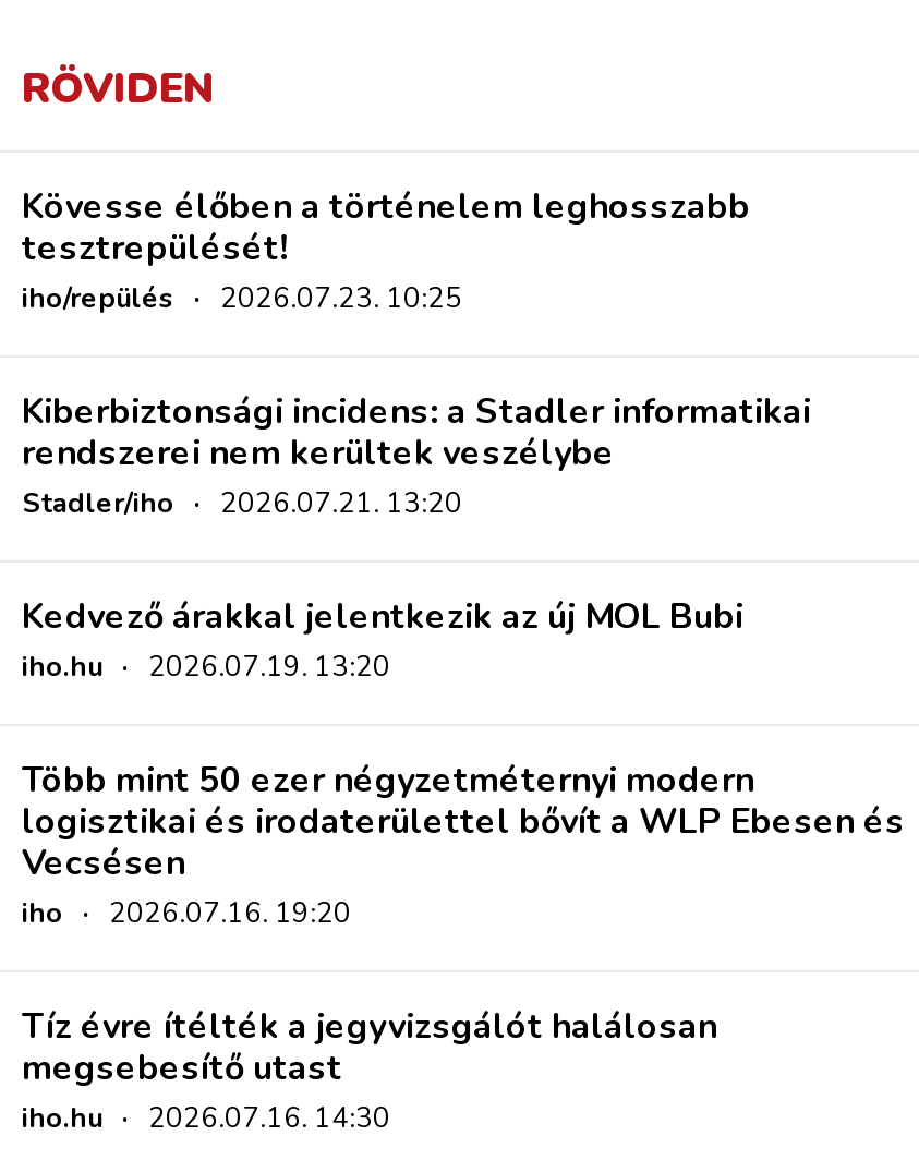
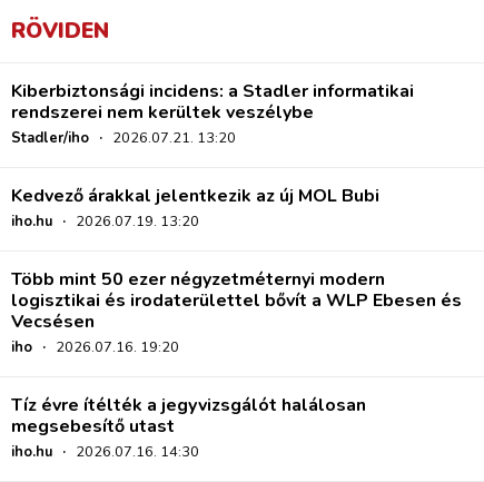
[22,184,750,319] Kövesse élőben a történelem leghosszabb | tesztrepülését! | iho/repülés · 2026.07.23. 10:25 -> none

